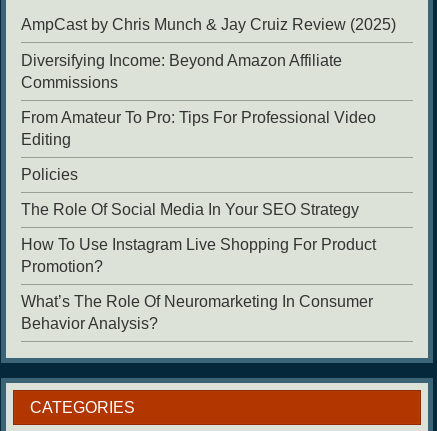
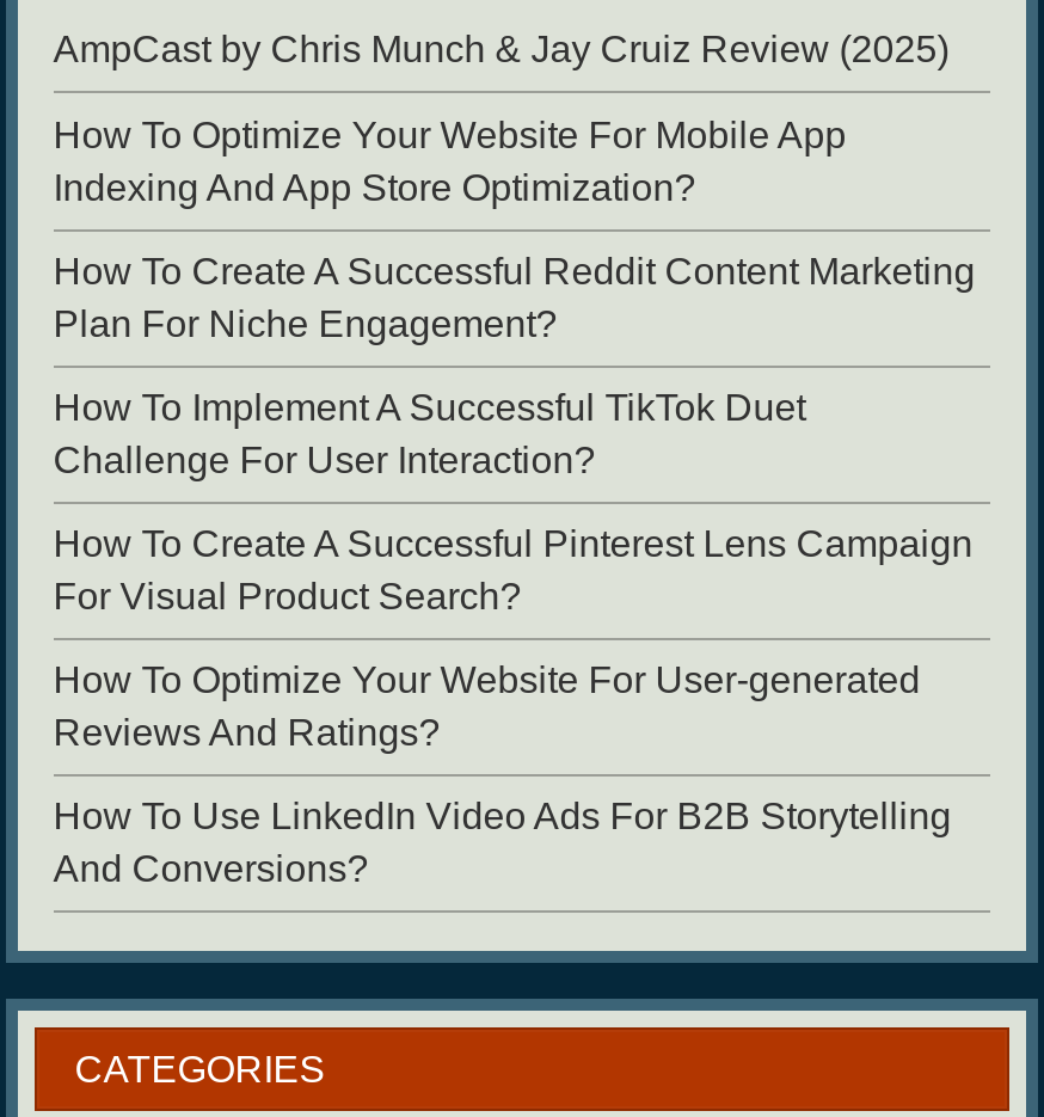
[21,51,342,90] Diversifying Income: Beyond Amazon Affiliate | Commissions -> [53,113,846,207] How To Optimize Your Website For Mobile App | Indexing And App Store Optimization?
[21,109,376,148] From Amateur To Pro: Tips For Professional Video | Editing -> [53,250,975,343] How To Create A Successful Reddit Content Marketing | Plan For Niche Engagement?
[21,166,78,183] Policies -> [53,387,806,480] How To Implement A Successful TikTok Duet | Challenge For User Interaction?
[21,201,359,218] The Role Of Social Media In Your SEO Strategy -> [53,523,973,616] How To Create A Successful Pinterest Lens Campaign | For Visual Product Search?
[21,236,376,275] How To Use Instagram Live Shopping For Product | Promotion? -> [53,660,920,753] How To Optimize Your Website For User-generated | Reviews And Ratings?
[21,293,373,332] What’s The Role Of Neuromarketing In Consumer | Behavior Analysis? -> [53,796,952,890] How To Use LinkedIn Video Ads For B2B Storytelling | And Conversions?

